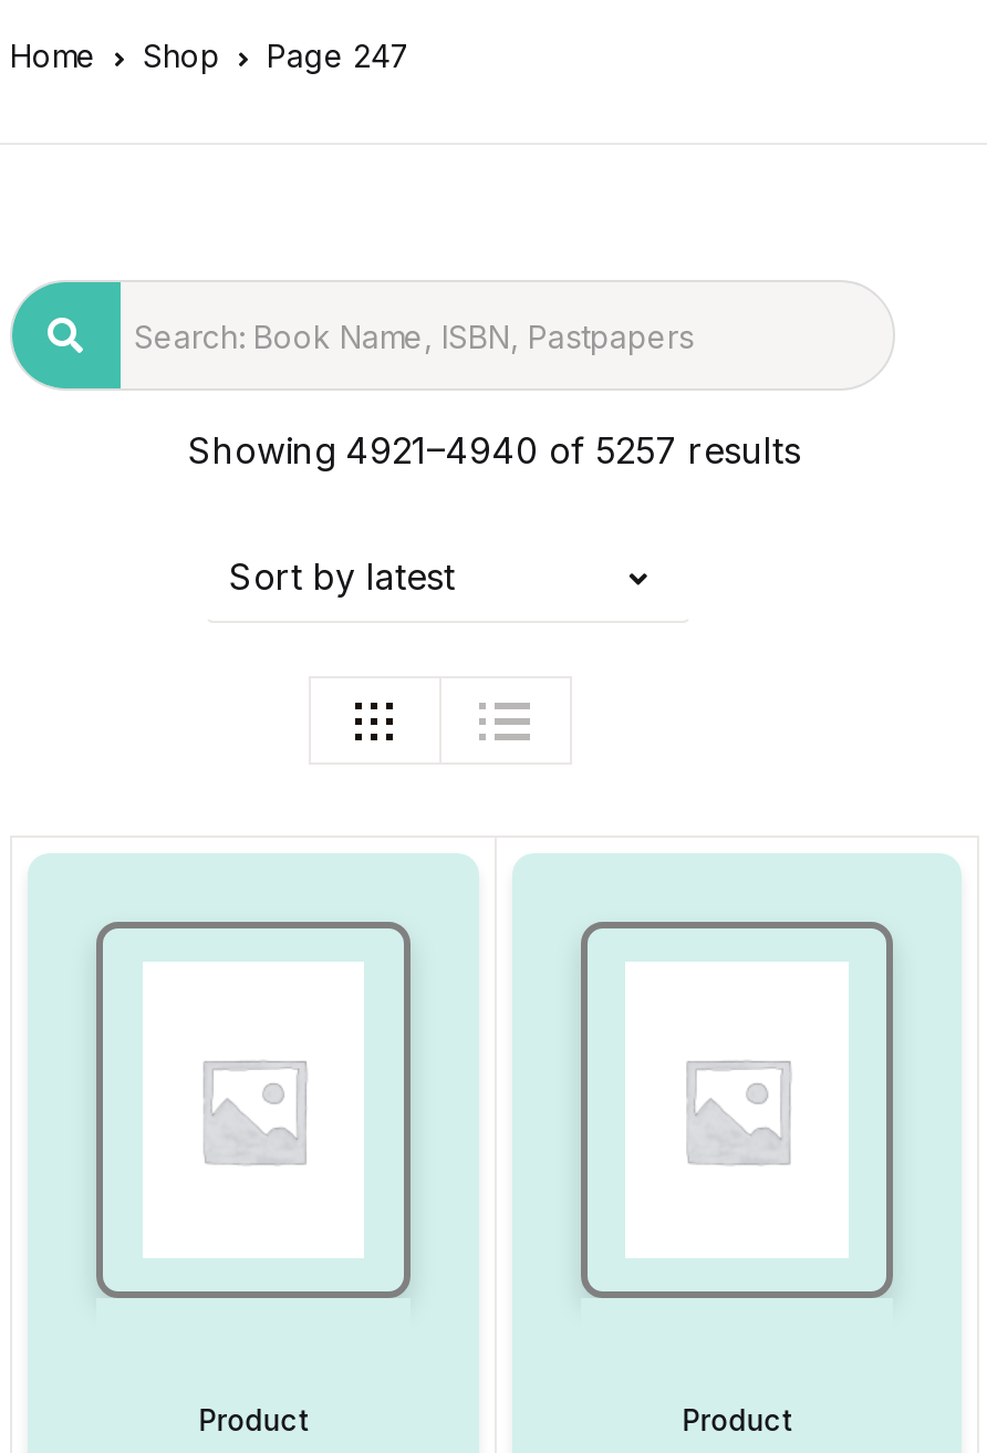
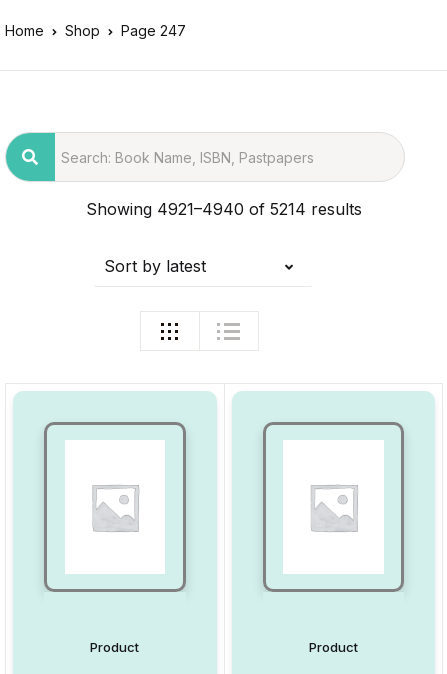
[188,428,801,473] Showing 4921–4940 of 5257 results -> [86,199,362,219] Showing 4921–4940 of 5214 results

